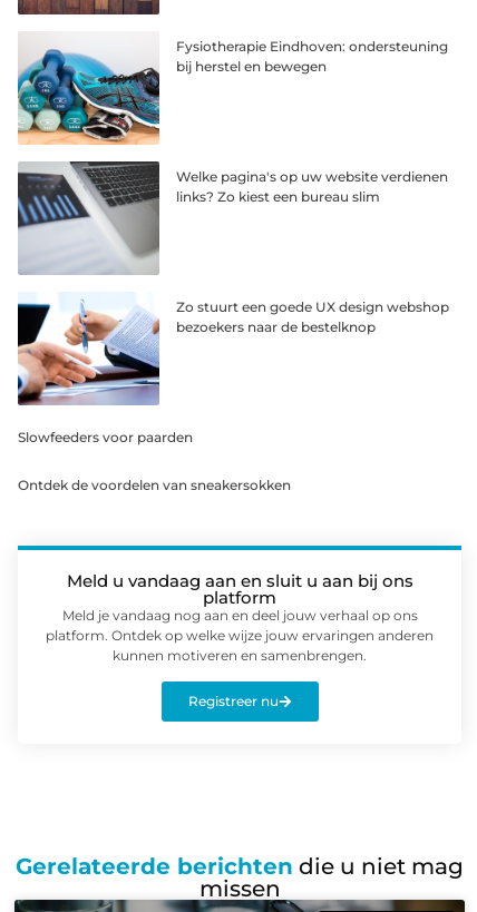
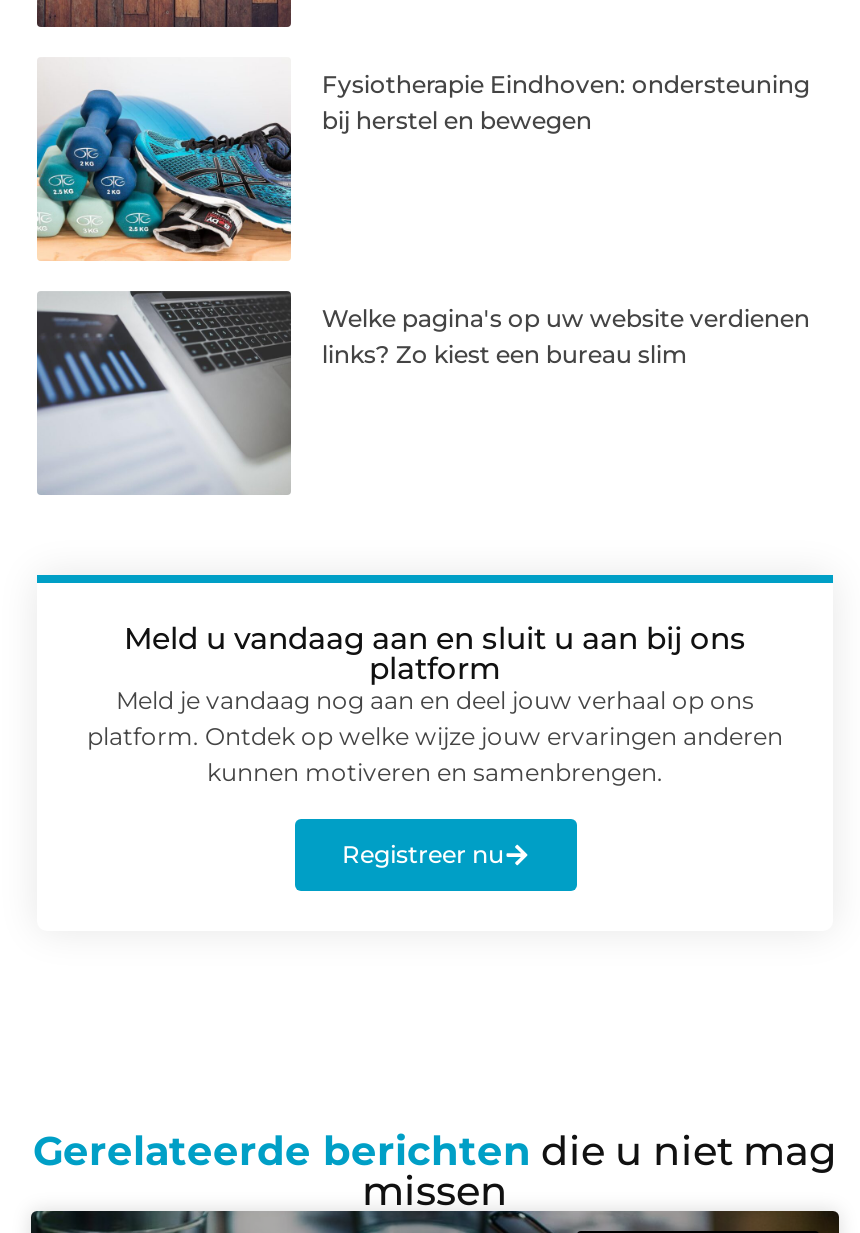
[17,298,450,406] [image] | Zo stuurt een goede UX design webshop | bezoekers naar de bestelknop -> none
[18,428,291,493] Slowfeeders voor paarden | Ontdek de voordelen van sneakersokken -> none

